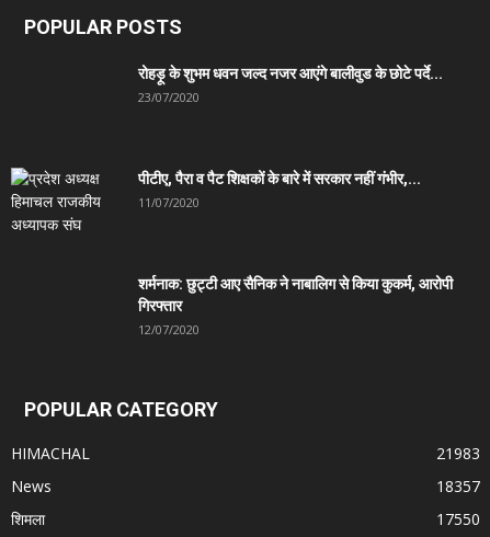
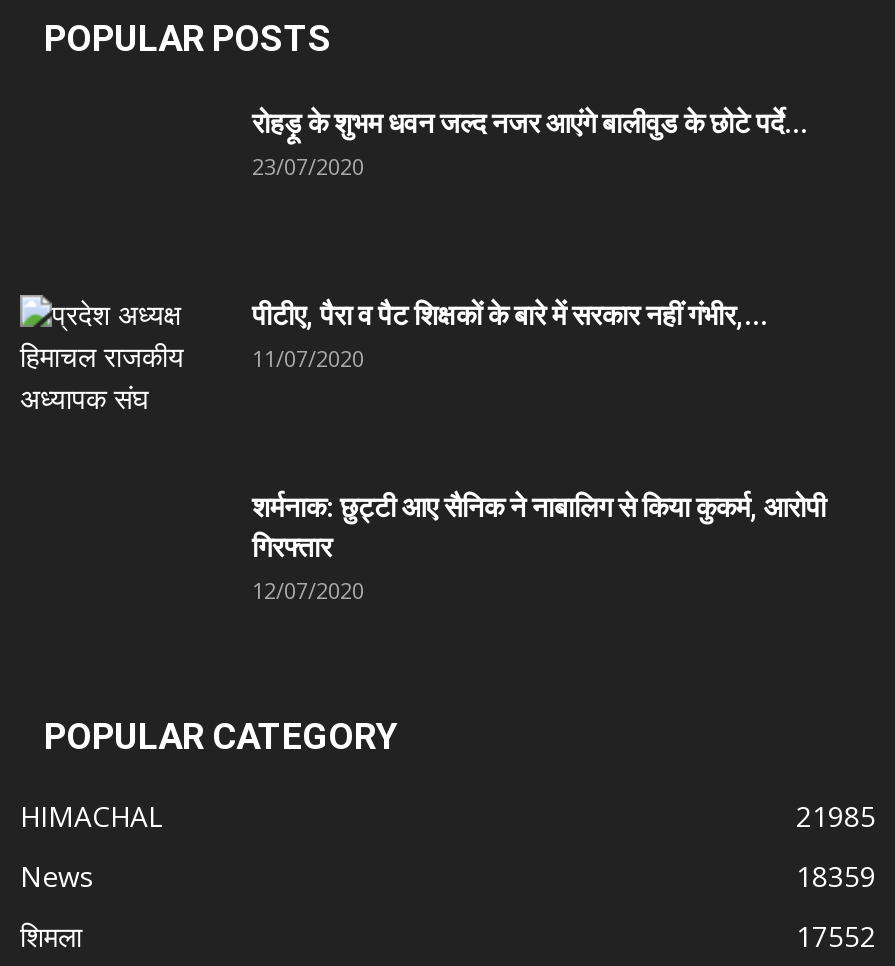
[436,442,480,463] 21983 -> [796,796,876,834] 21985
[436,475,480,496] 18357 -> [796,856,876,894] 18359
[436,508,480,529] 17550 -> [796,916,876,954] 17552

